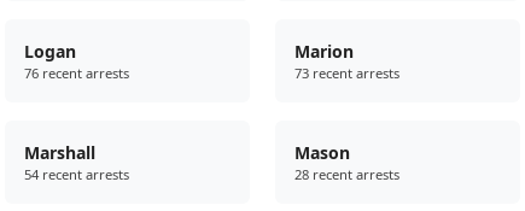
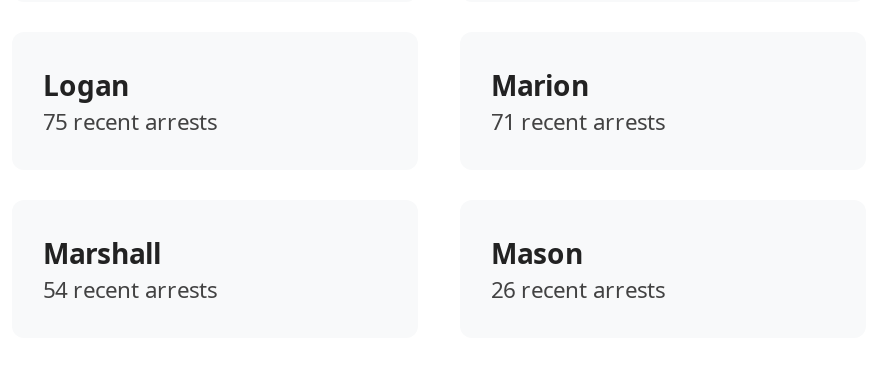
[24,64,129,82] 76 recent arrests -> [43,106,217,136] 75 recent arrests
[294,64,399,82] 73 recent arrests -> [491,106,665,136] 71 recent arrests
[294,165,399,183] 28 recent arrests -> [491,274,665,304] 26 recent arrests

